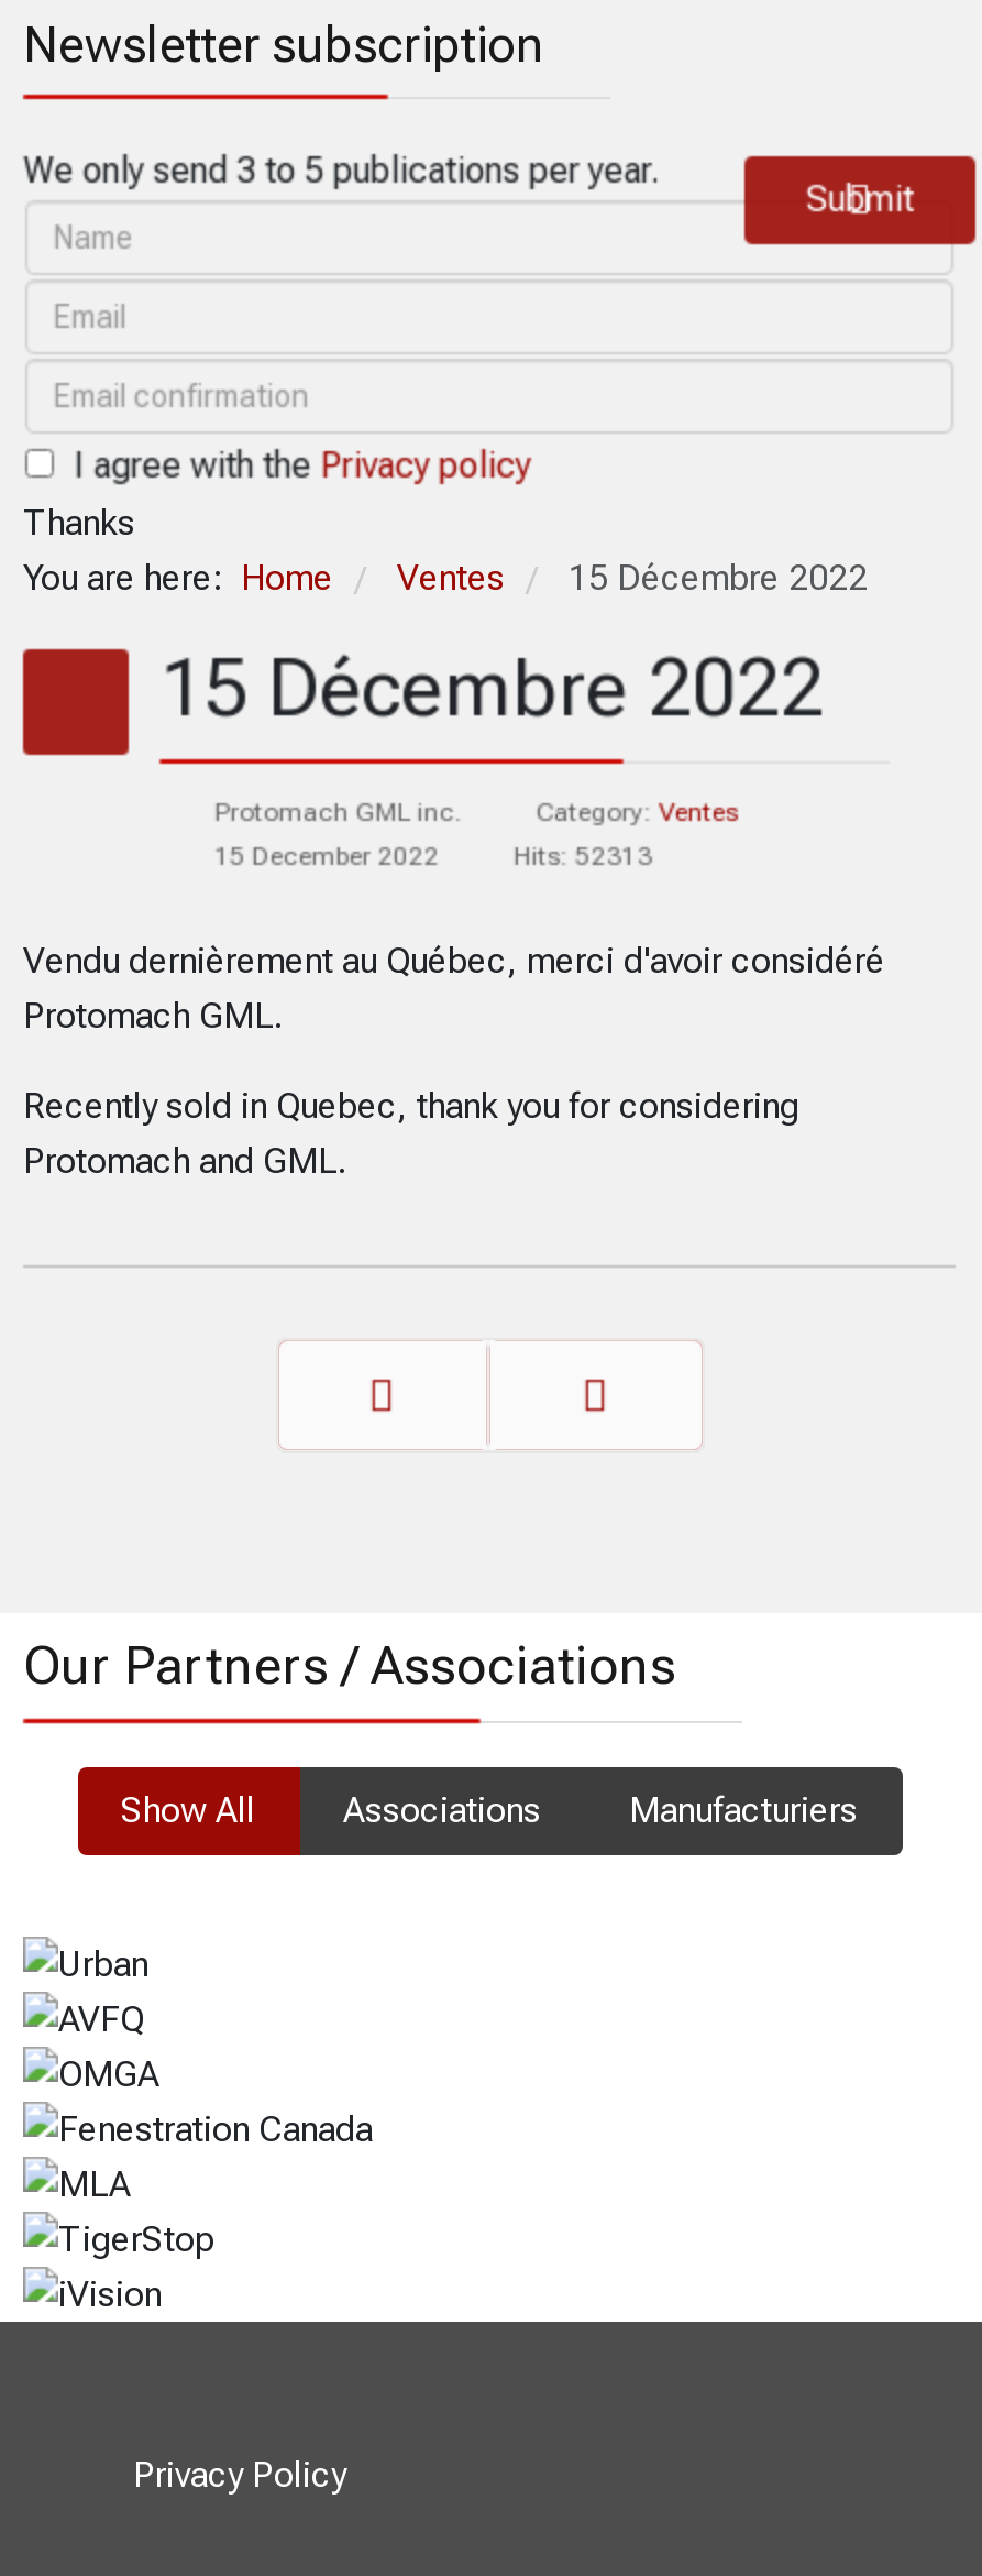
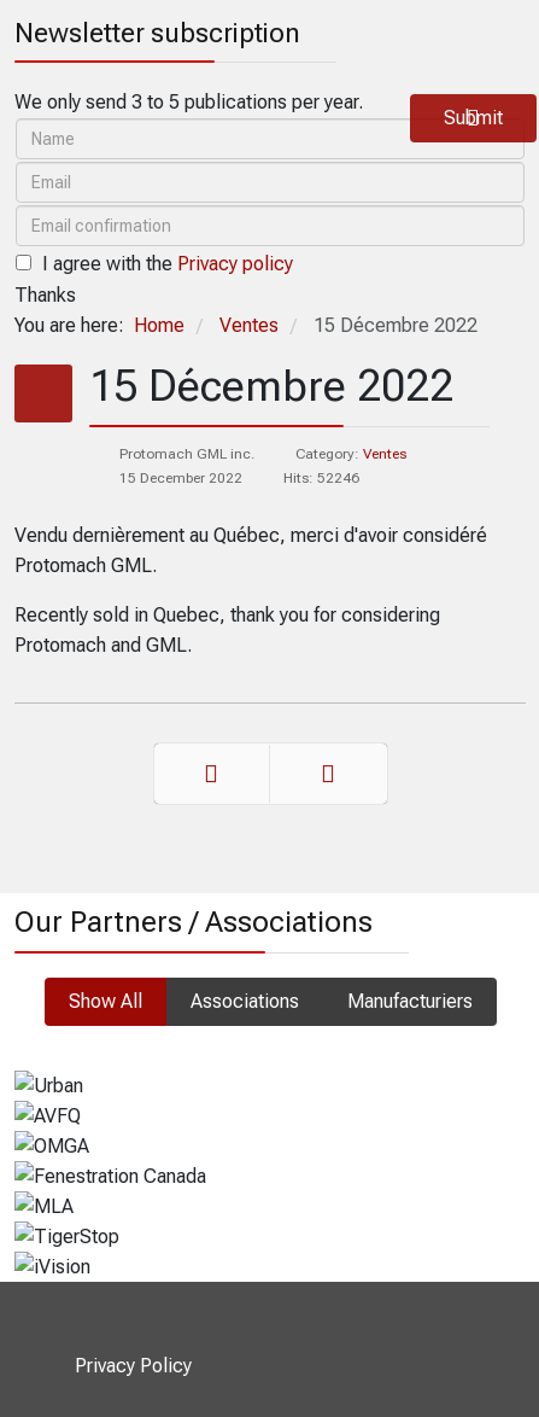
[514,842,652,872] Hits: 52313 -> [283,470,359,487] Hits: 52246

